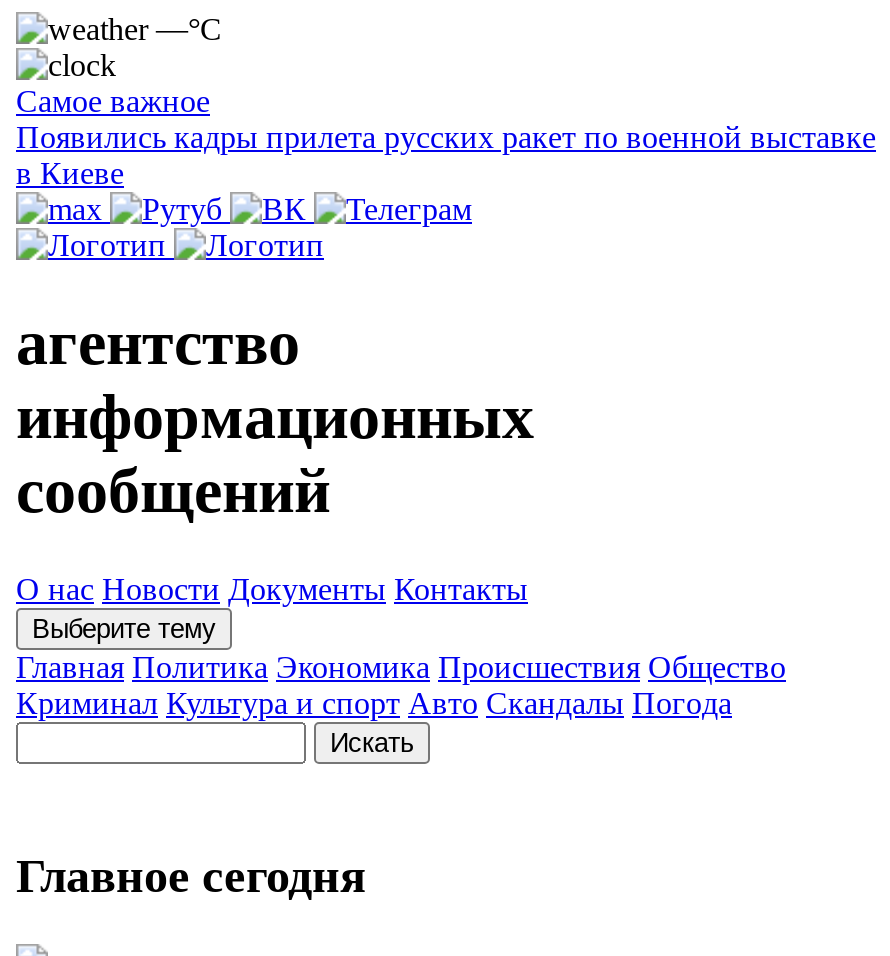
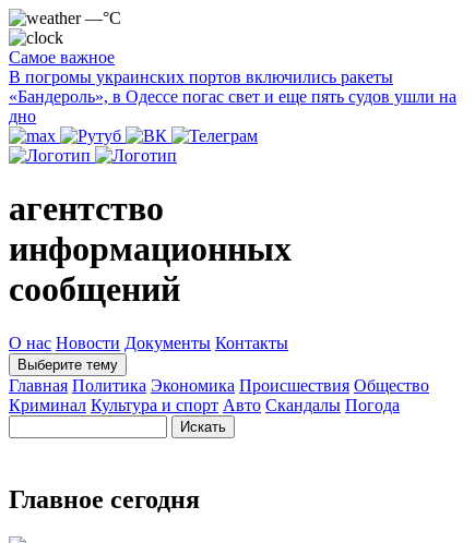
[16,120,876,190] Появились кадры прилета русских ракет по военной выставке | в Киеве -> [9,68,456,125] В погромы украинских портов включились ракеты | «Бандероль», в Одессе погас свет и еще пять судов ушли на | дно

